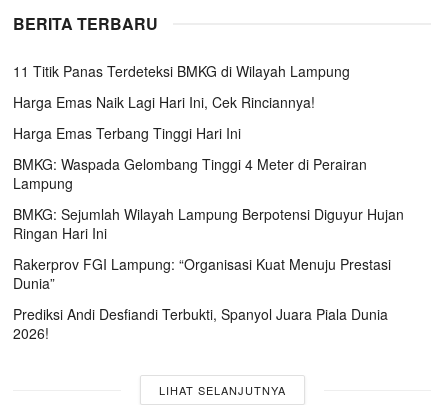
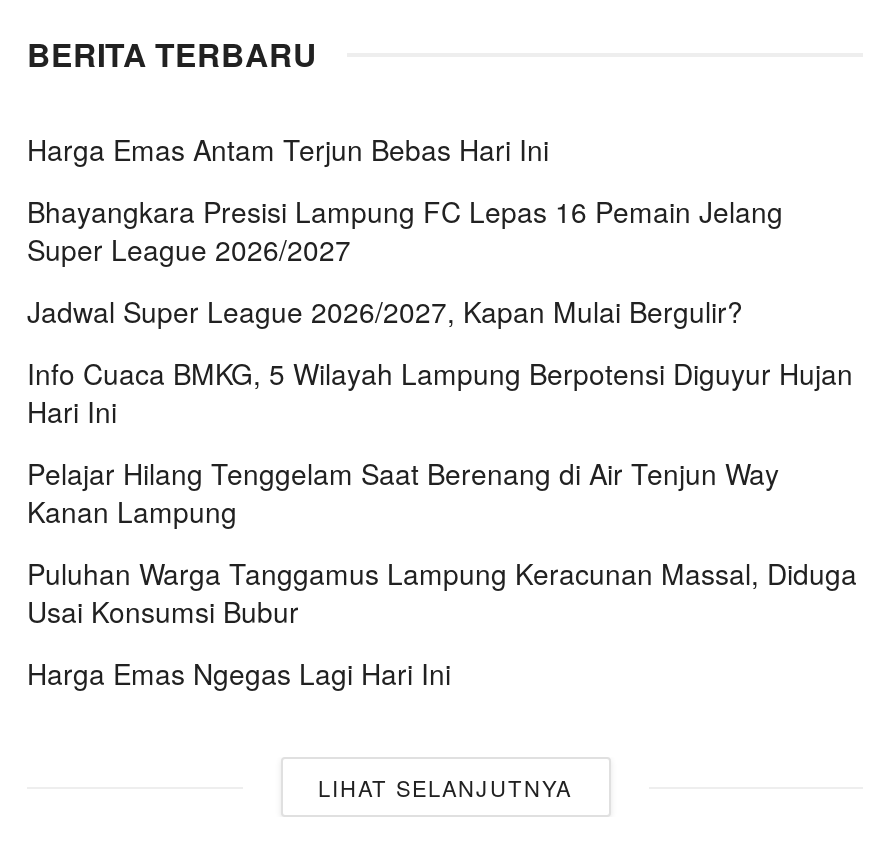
[13,61,350,81] 11 Titik Panas Terdeteksi BMKG di Wilayah Lampung -> [27,129,549,169] Harga Emas Antam Terjun Bebas Hari Ini
[13,92,315,112] Harga Emas Naik Lagi Hari Ini, Cek Rinciannya! -> [27,191,783,269] Bhayangkara Presisi Lampung FC Lepas 16 Pemain Jelang | Super League 2026/2027
[13,123,241,143] Harga Emas Terbang Tinggi Hari Ini -> [27,291,743,331] Jadwal Super League 2026/2027, Kapan Mulai Bergulir?
[13,154,367,193] BMKG: Waspada Gelombang Tinggi 4 Meter di Perairan | Lampung -> [27,353,853,431] Info Cuaca BMKG, 5 Wilayah Lampung Berpotensi Diguyur Hujan | Hari Ini
[13,204,404,243] BMKG: Sejumlah Wilayah Lampung Berpotensi Diguyur Hujan | Ringan Hari Ini -> [27,453,779,531] Pelajar Hilang Tenggelam Saat Berenang di Air Tenjun Way | Kanan Lampung
[13,254,391,293] Rakerprov FGI Lampung: “Organisasi Kuat Menuju Prestasi | Dunia” -> [27,553,857,631] Puluhan Warga Tanggamus Lampung Keracunan Massal, Diduga | Usai Konsumsi Bubur
[13,304,388,343] Prediksi Andi Desfiandi Terbukti, Spanyol Juara Piala Dunia | 2026! -> [27,653,451,693] Harga Emas Ngegas Lagi Hari Ini

